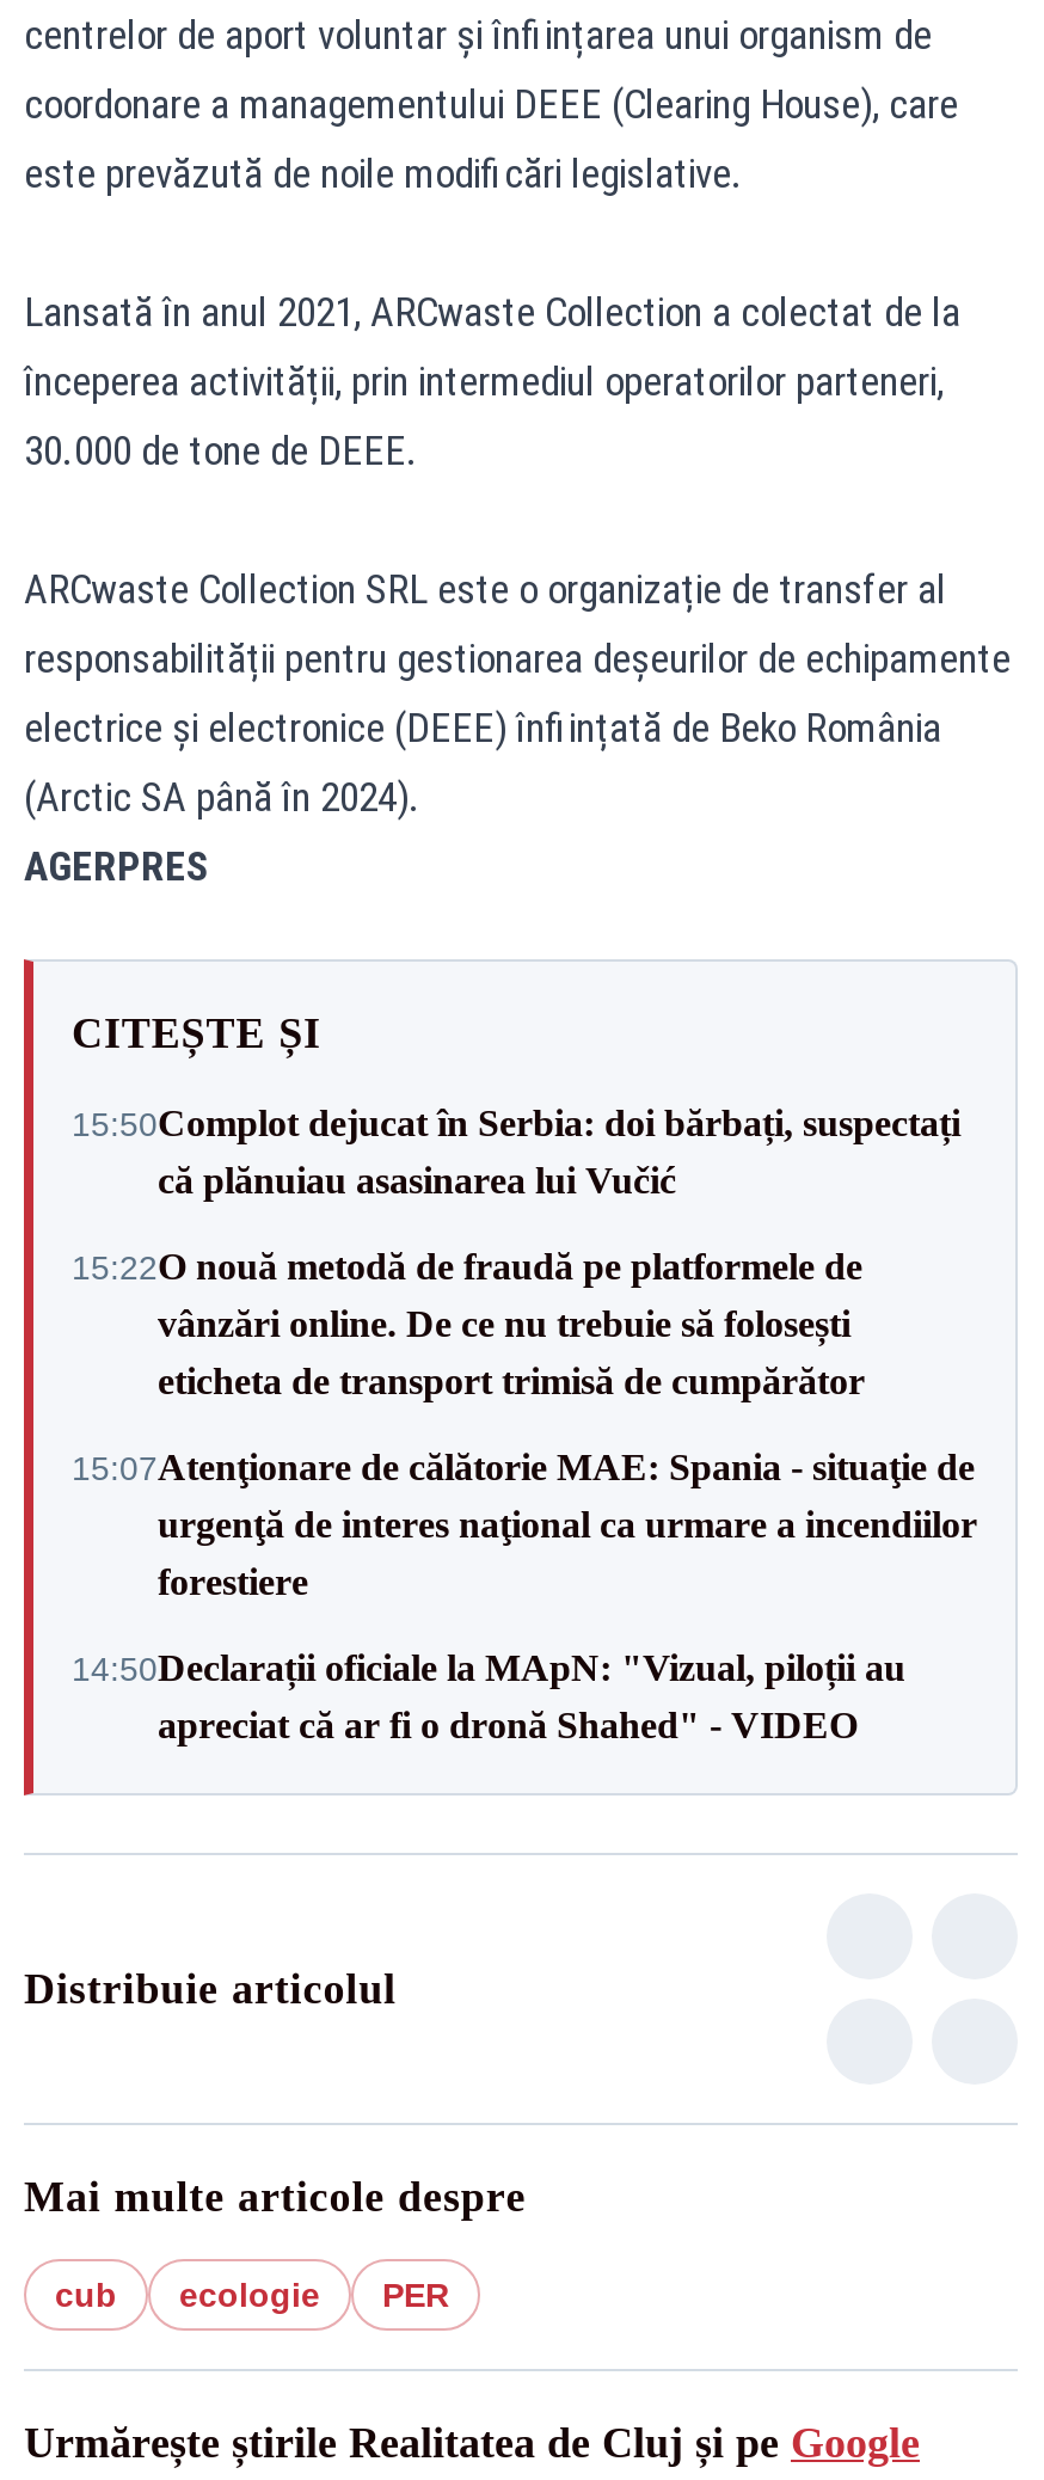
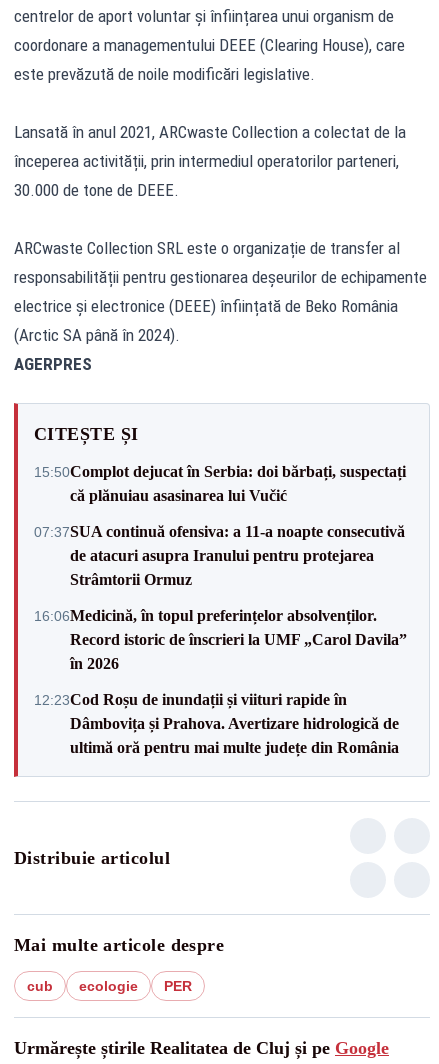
[72,1246,865,1401] 15:22O nouă metodă de fraudă pe platformele de | vânzări online. De ce nu trebuie să folosești | eticheta de transport trimisă de cumpărător -> [34,522,405,587] 07:37SUA continuă ofensiva: a 11-a noapte consecutivă | de atacuri asupra Iranului pentru protejarea | Strâmtorii Ormuz
[72,1447,977,1602] 15:07Atenţionare de călătorie MAE: Spania - situaţie de | urgenţă de interes naţional ca urmare a incendiilor | forestiere -> [34,606,407,671] 16:06Medicină, în topul preferințelor absolvenților. | Record istoric de înscrieri la UMF „Carol Davila” | în 2026
[72,1647,905,1745] 14:50Declarații oficiale la MApN: "Vizual, piloții au | apreciat că ar fi o dronă Shahed" - VIDEO -> [34,690,399,755] 12:23Cod Roșu de inundații și viituri rapide în | Dâmbovița și Prahova. Avertizare hidrologică de | ultimă oră pentru mai multe județe din România

